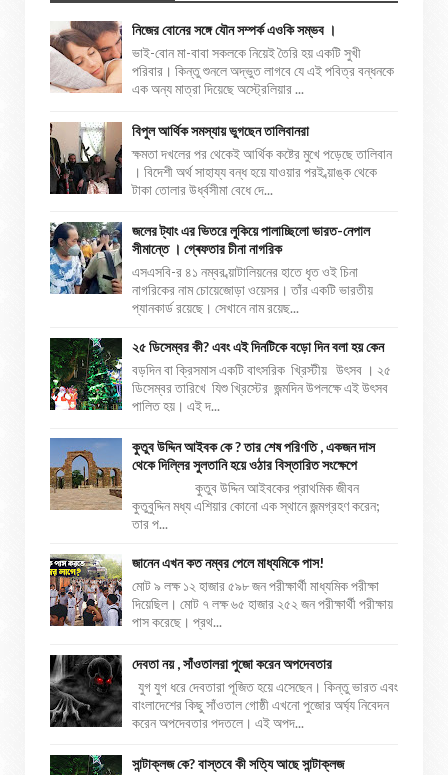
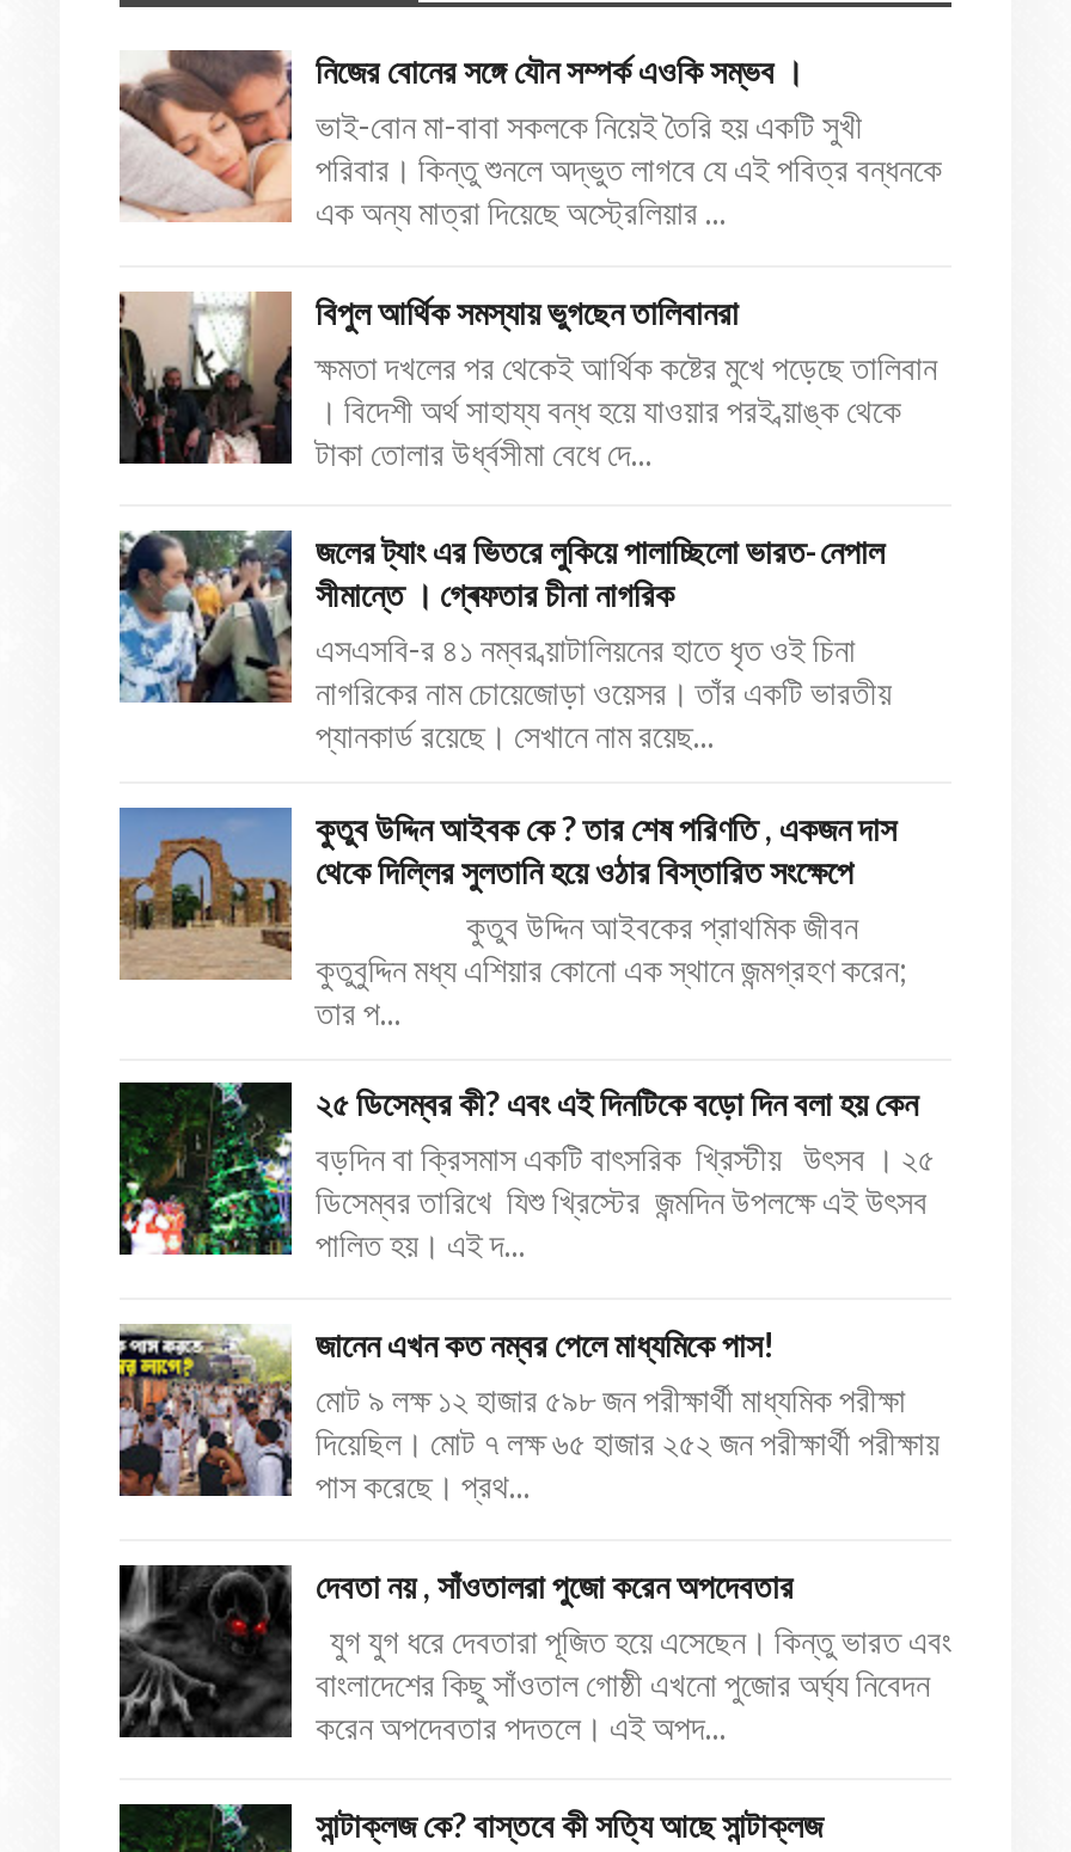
moved [49,337,391,414] -> [117,1080,935,1265]: [image] | ২৫ ডিসেম্বর কী? এবং এই দিনটিকে বড়ো দিন বলা হয় কেন | বড়দিন বা ক্রিসমাস একটি বাৎসরিক খ্রিস্টীয় উৎসব । ২৫ | ডিসেম্বর তারিখে যিশু খ্রিস্টের জন্মদিন উপলক্ষে এই উৎসব | পালিত হয়। এই দ...
moved [48,438,380,532] -> [115,807,908,1032]: [image] | কুতুব উদ্দিন আইবক কে ? তার শেষ পরিণতি , একজন দাস | থেকে দিল্লির সুলতানি হয়ে ওঠার বিস্তারিত সংক্ষেপে | কুতুব উদ্দিন আইবকের প্রাথমিক জীবন | কুতুবুদ্দিন মধ্য এশিয়ার কোনো এক স্থানে জন্মগ্রহণ করেন; | তার প...

